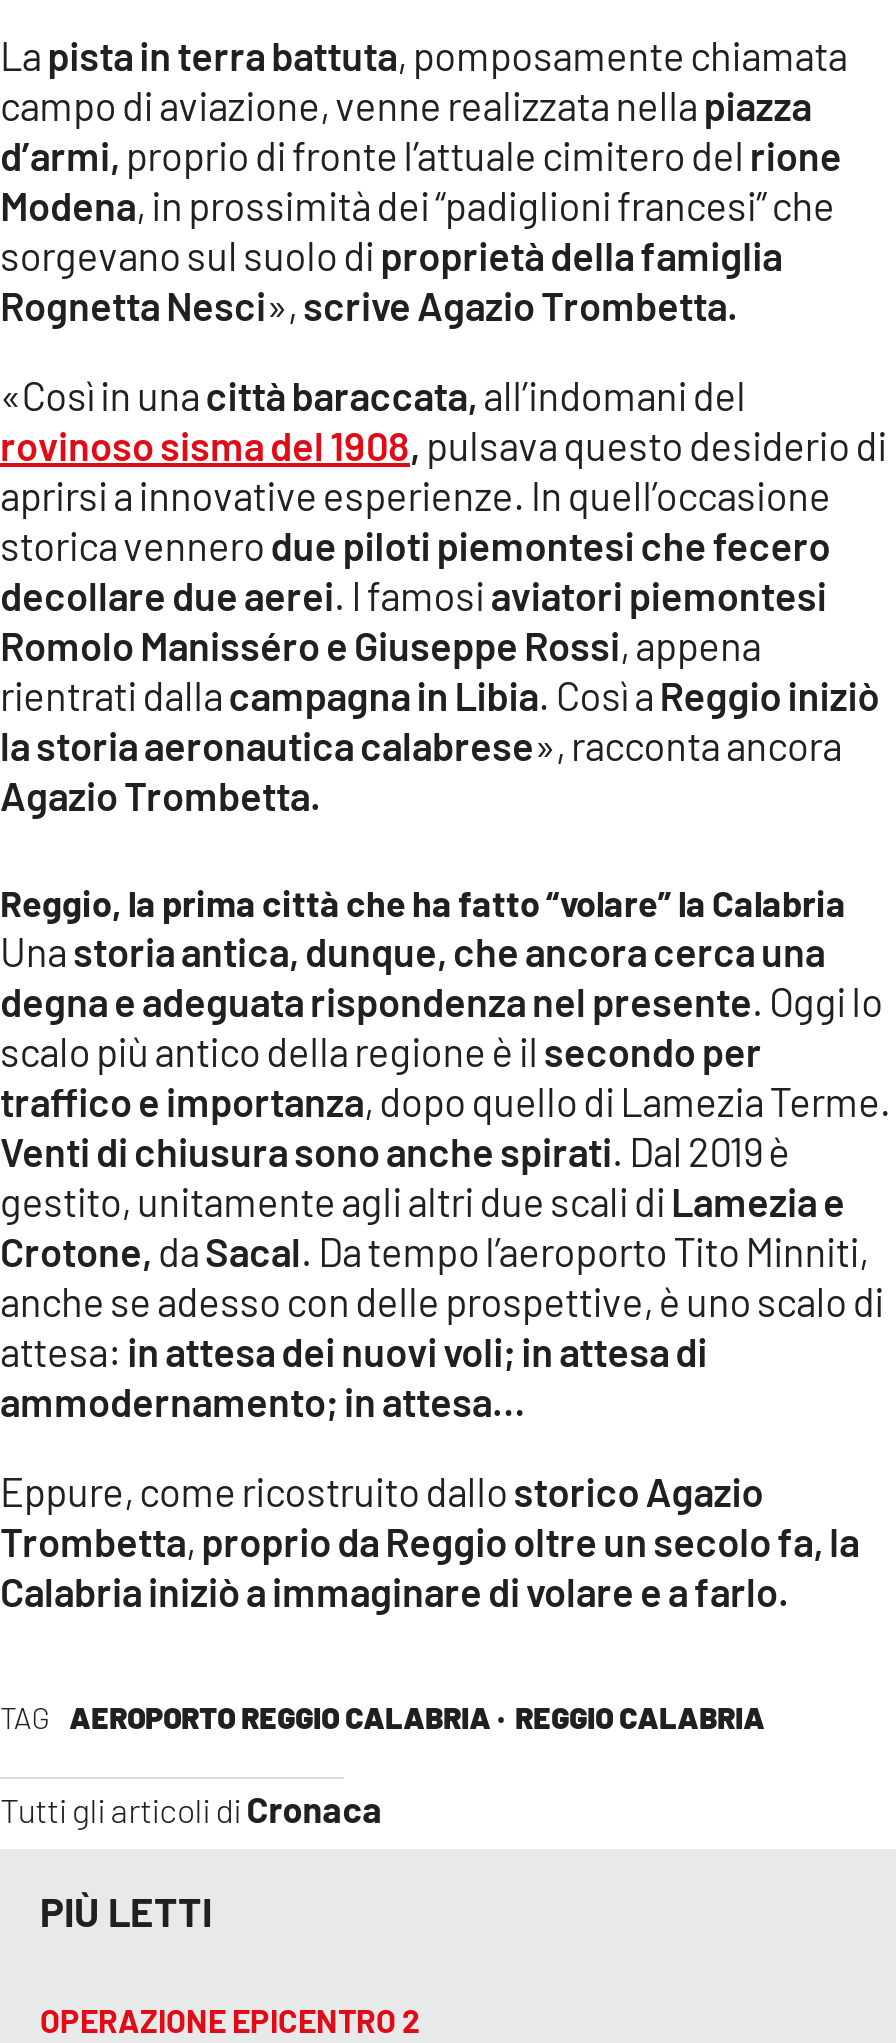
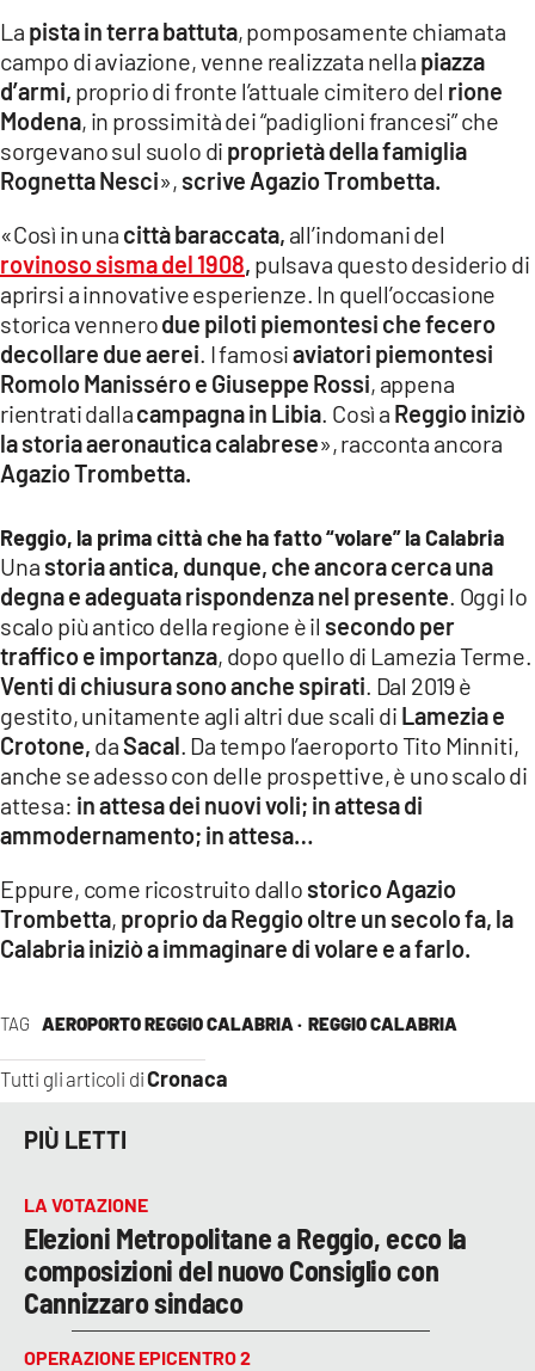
none -> [24,1193,467,1319] LA VOTAZIONE | Elezioni Metropolitane a Reggio, ecco la | composizioni del nuovo Consiglio con | Cannizzaro sindaco

